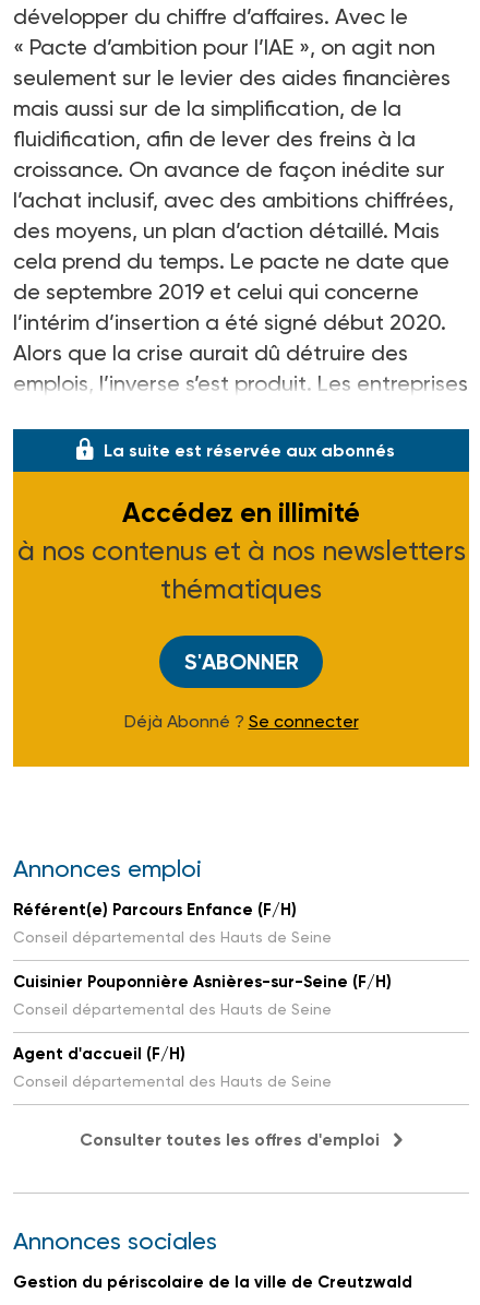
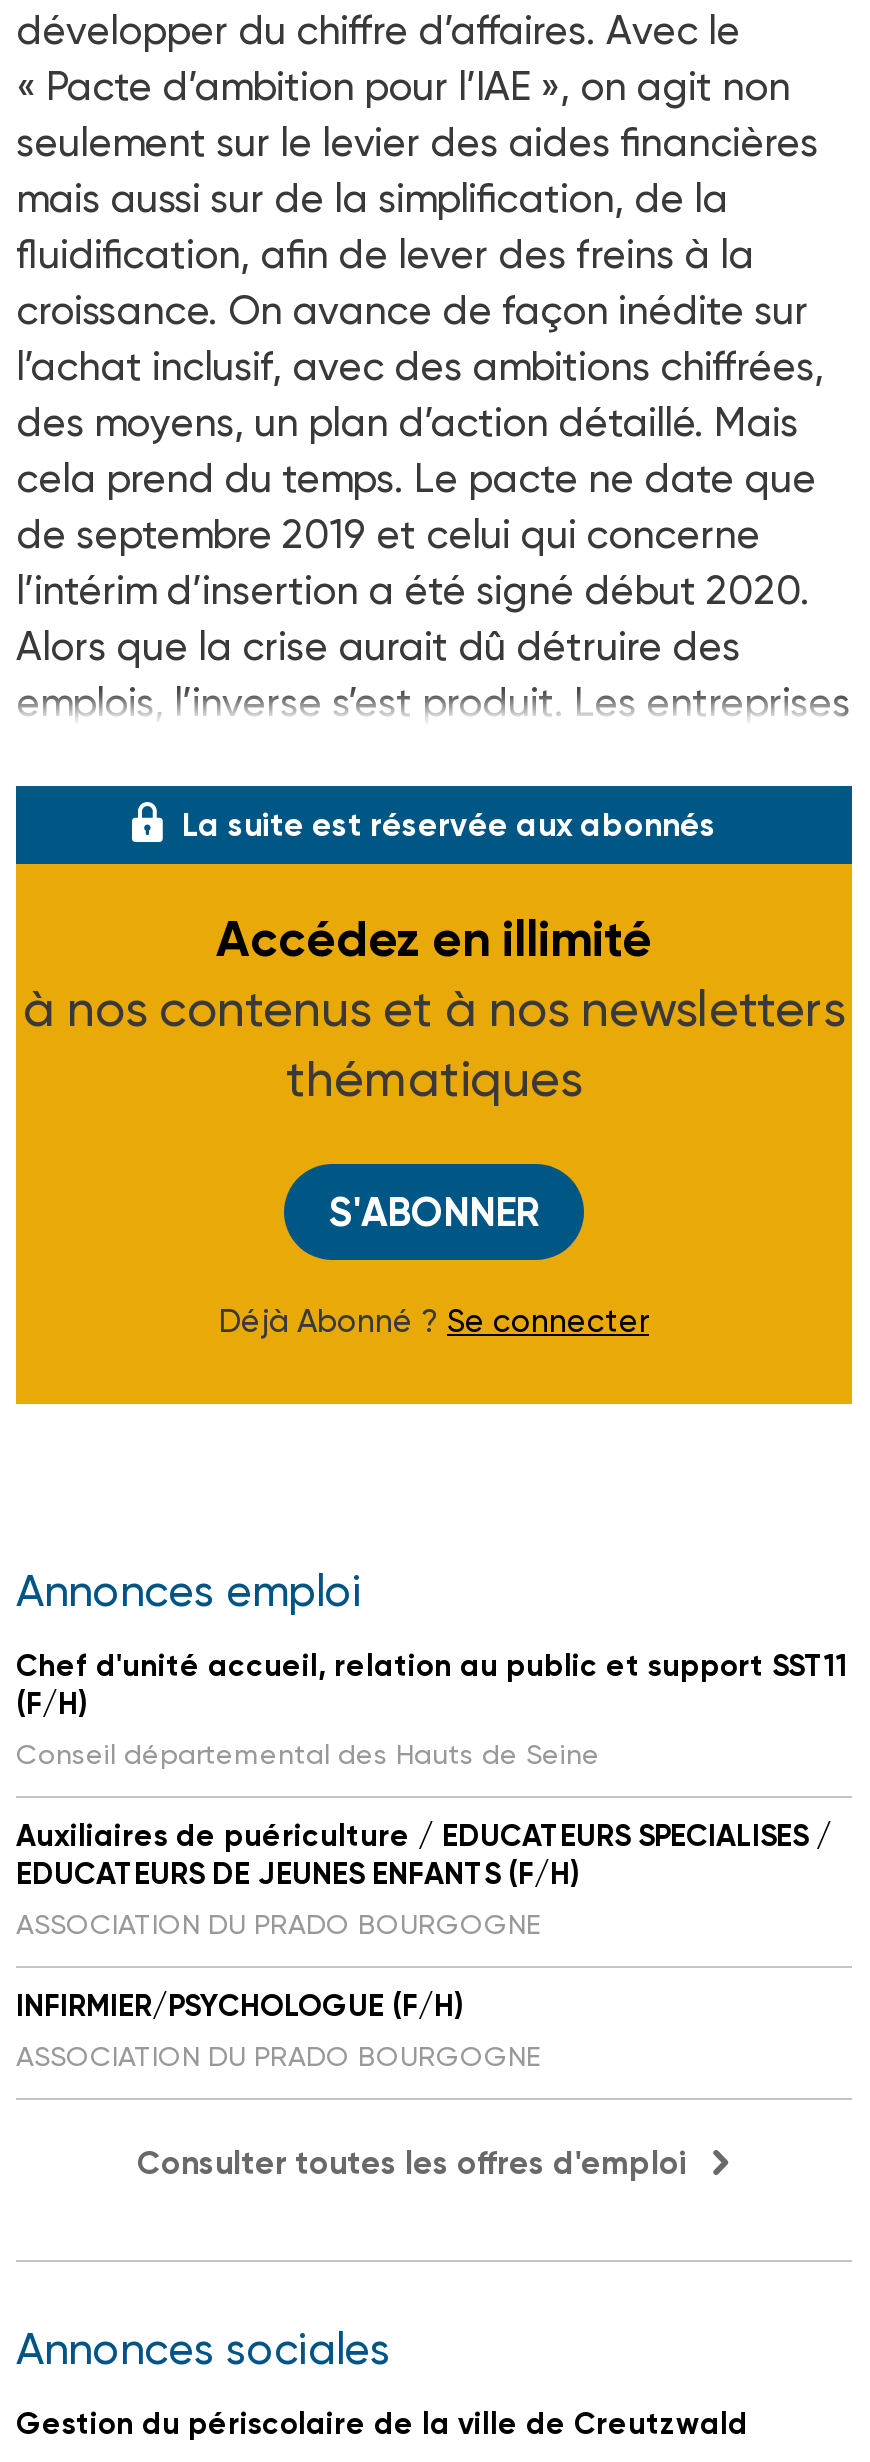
[13,900,297,920] Référent(e) Parcours Enfance (F/H) -> [16,1648,848,1722] Chef d'unité accueil, relation au public et support SST11 | (F/H)
[13,972,392,1018] Cuisinier Pouponnière Asnières-sur-Seine (F/H) | Conseil départemental des Hauts de Seine -> [16,1818,832,1940] Auxiliaires de puériculture / EDUCATEURS SPECIALISES / | EDUCATEURS DE JEUNES ENFANTS (F/H) | ASSOCIATION DU PRADO BOURGOGNE
[13,1044,332,1090] Agent d'accueil (F/H) | Conseil départemental des Hauts de Seine -> [16,1988,540,2072] INFIRMIER/PSYCHOLOGUE (F/H) | ASSOCIATION DU PRADO BOURGOGNE

